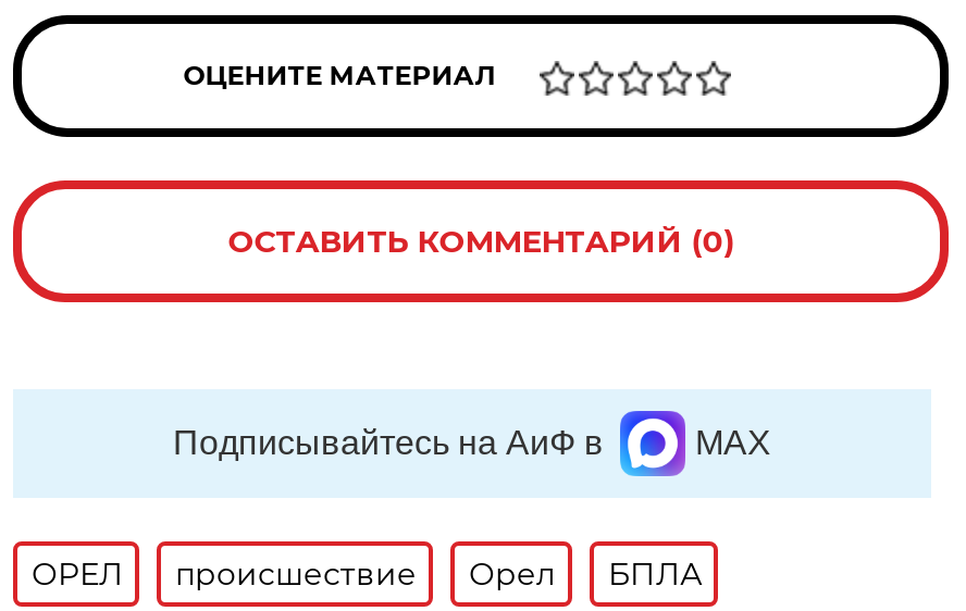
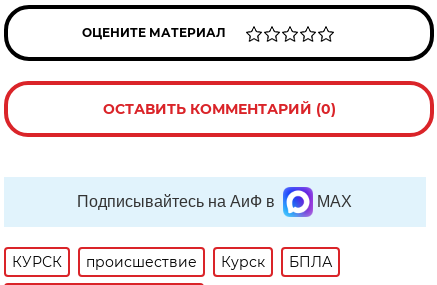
[31,554,123,594] ОРЕЛ -> [12,253,62,271] КУРСК
[469,554,556,594] Орел -> [221,253,265,271] Курск

